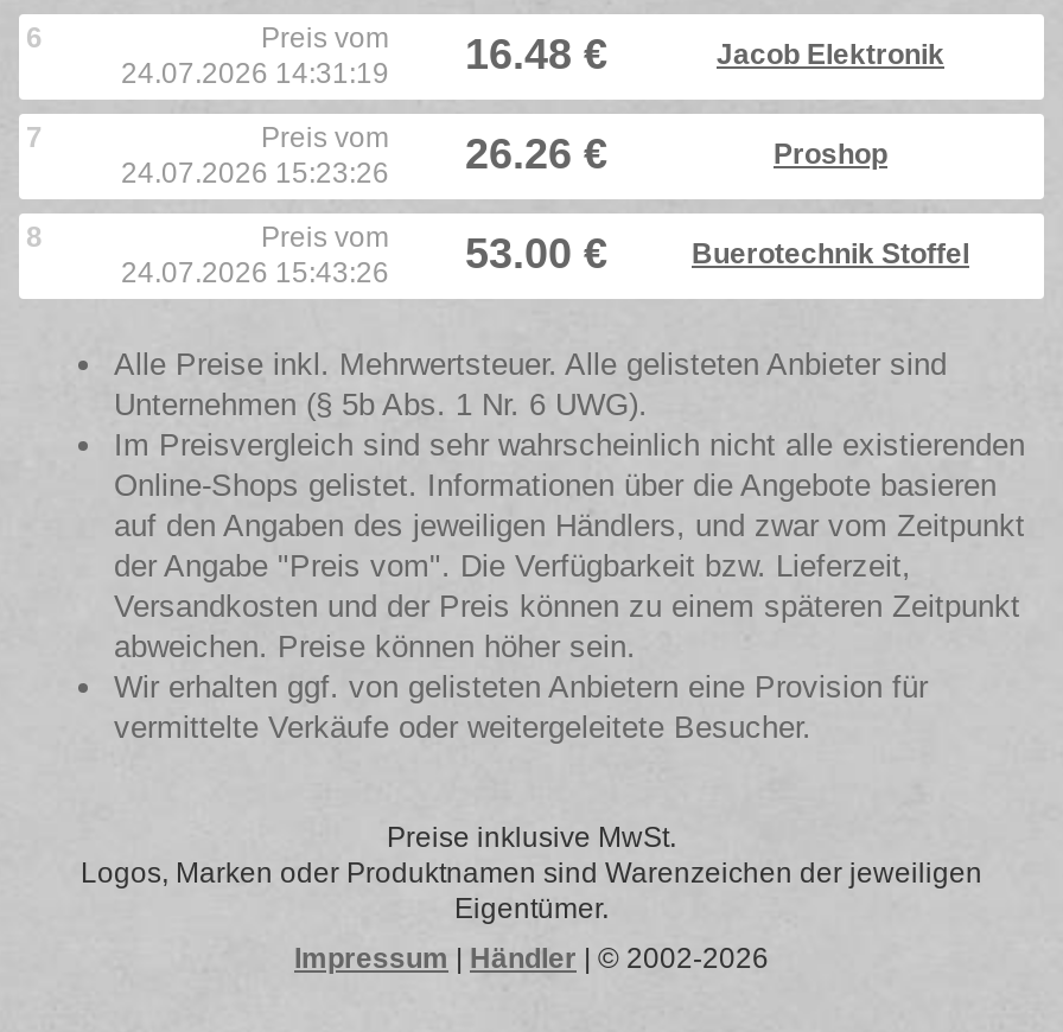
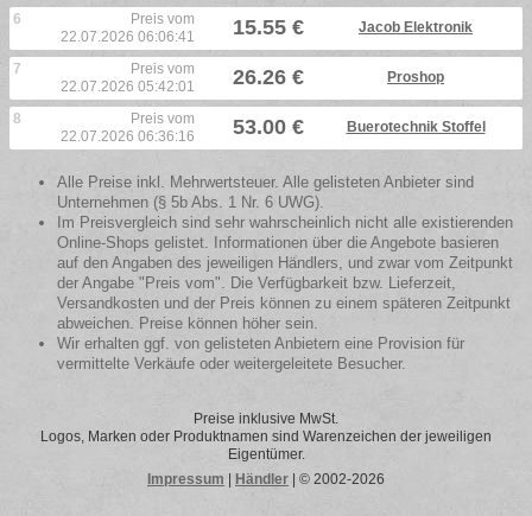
[465,31,607,78] 16.48 € -> [233,15,304,39] 15.55 €
[121,57,389,90] 24.07.2026 14:31:19 -> [61,28,195,45] 22.07.2026 06:06:41
[121,157,389,190] 24.07.2026 15:23:26 -> [61,78,195,95] 22.07.2026 05:42:01
[121,256,389,289] 24.07.2026 15:43:26 -> [61,128,195,145] 22.07.2026 06:36:16

